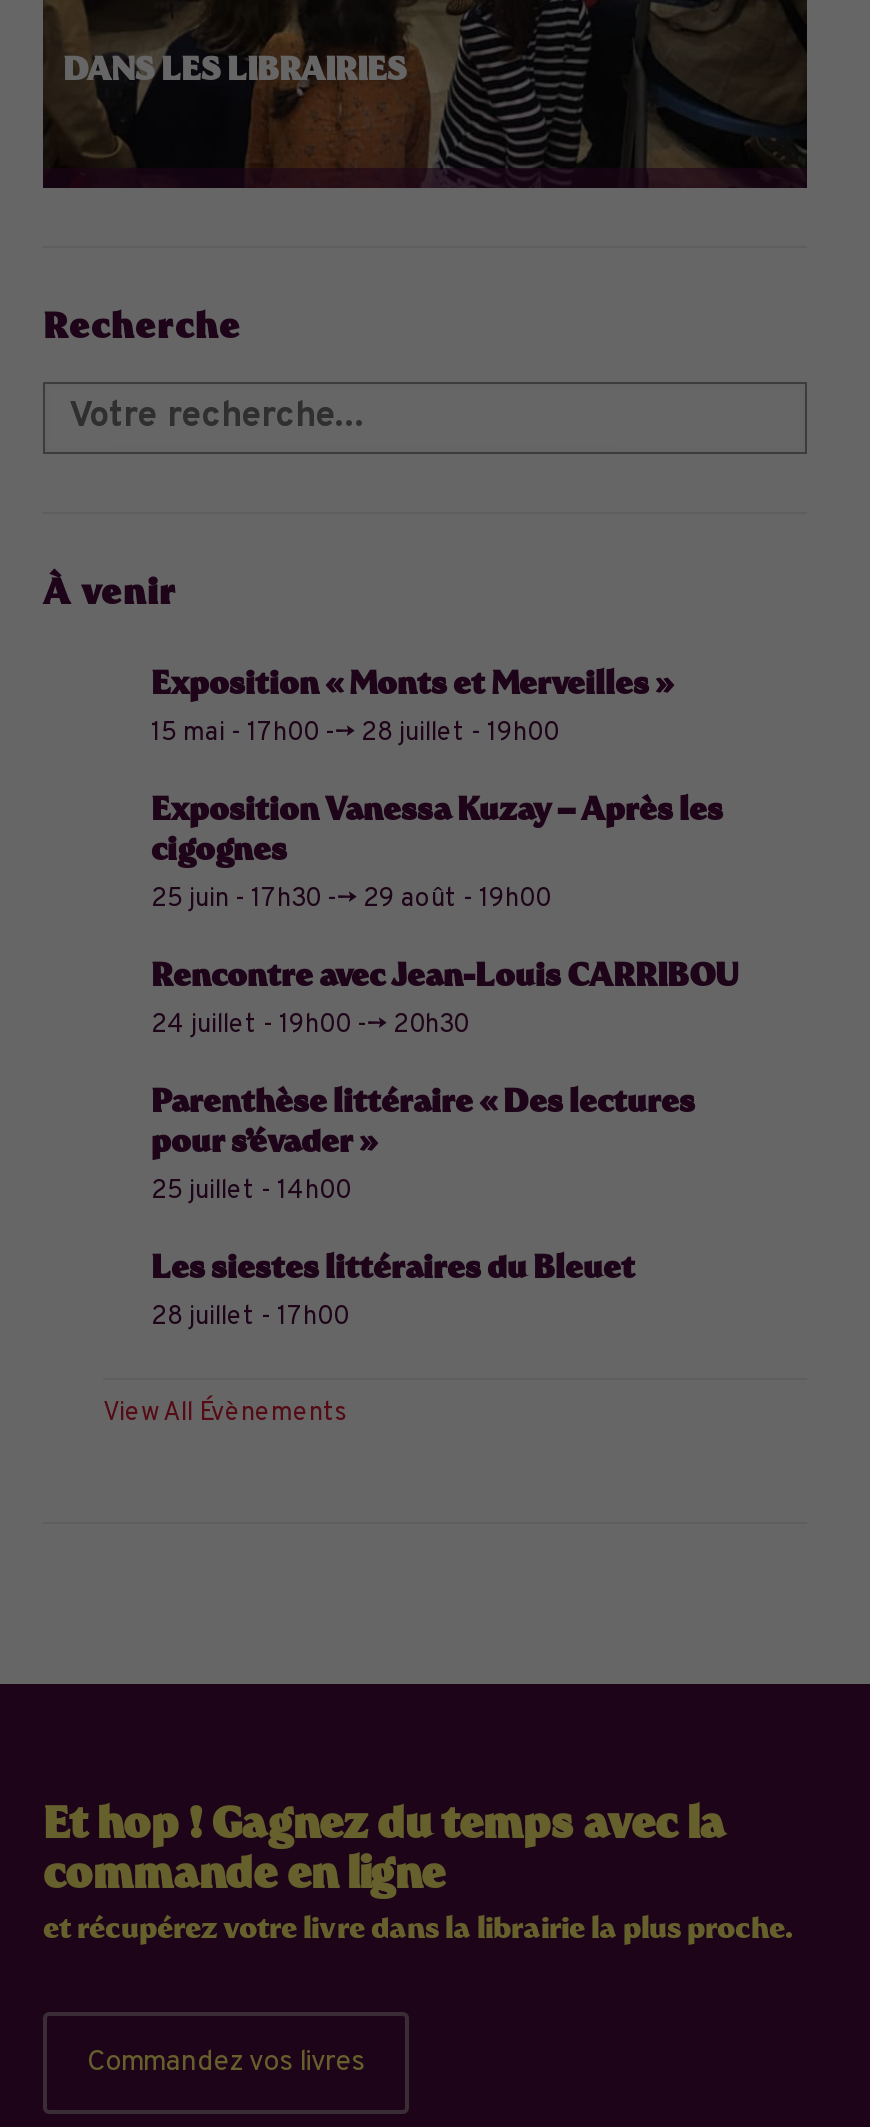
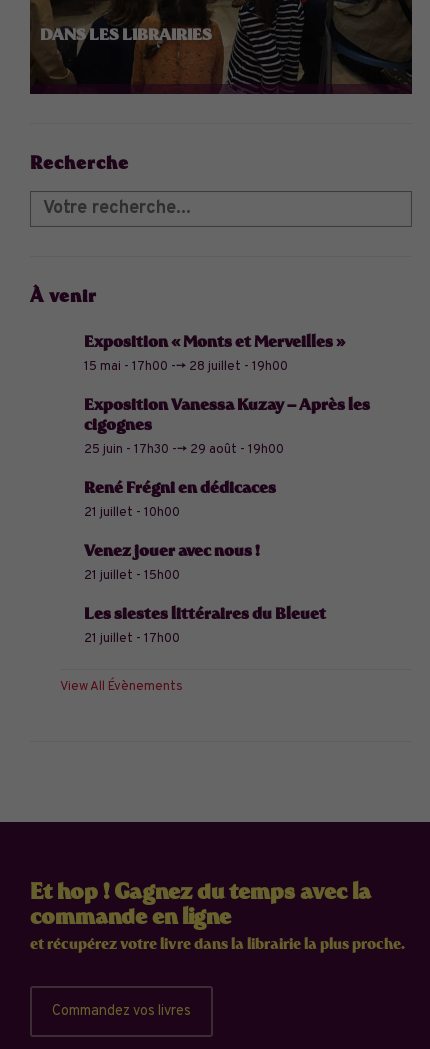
[151,956,739,1042] Rencontre avec Jean-Louis CARRIBOU | 24 juillet - 19h00 --> 20h30 -> [84,478,276,521] René Frégni en dédicaces | 21 juillet - 10h00
[151,1082,695,1208] Parenthèse littéraire « Des lectures | pour s’évader » | 25 juillet - 14h00 -> [84,541,260,584] Venez jouer avec nous ! | 21 juillet - 15h00
[151,1302,349,1334] 28 juillet - 17h00 -> [84,631,180,647] 21 juillet - 17h00

